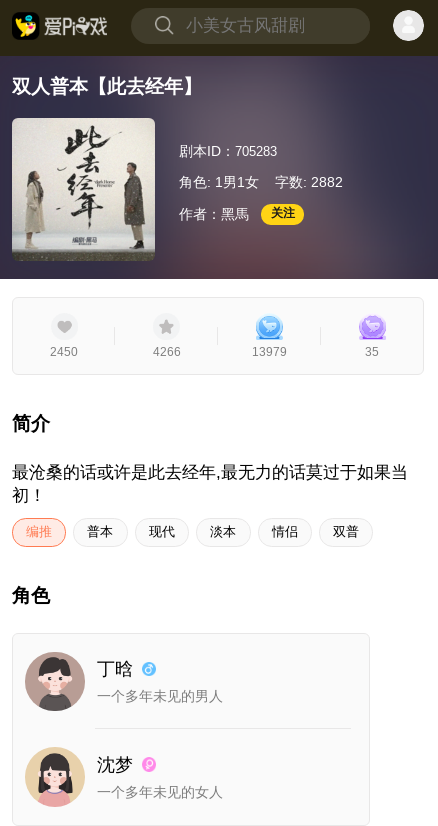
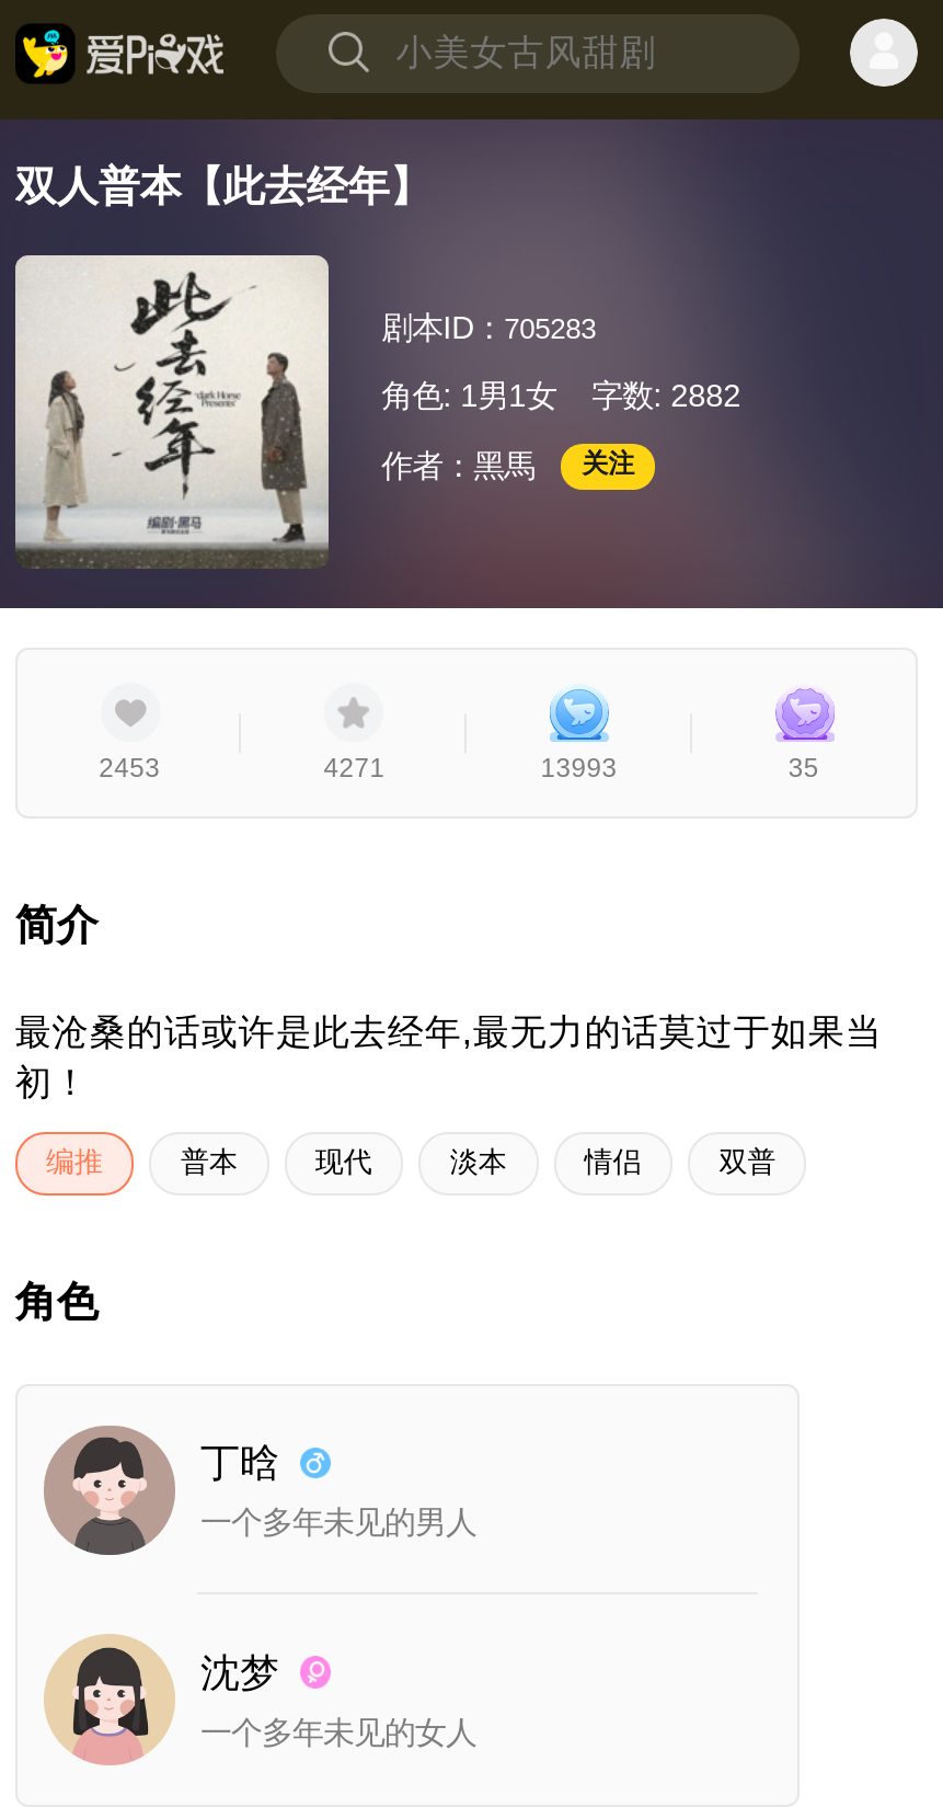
[50,345,78,359] 2450 -> [99,754,160,785] 2453
[153,345,181,359] 4266 -> [324,754,385,785] 4271
[252,345,287,359] 13979 -> [541,754,617,785] 13993

